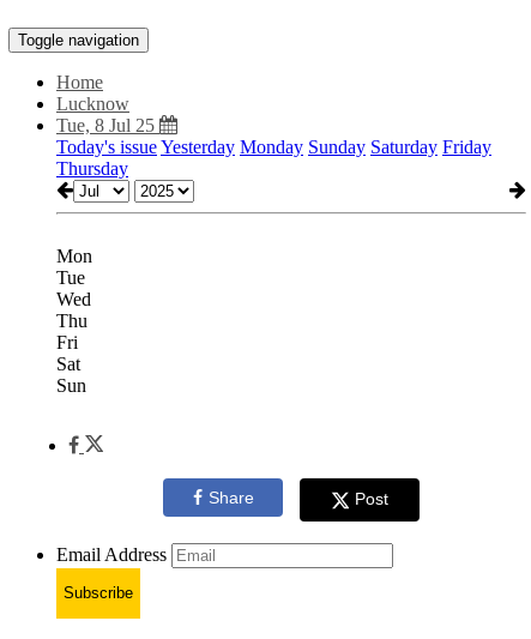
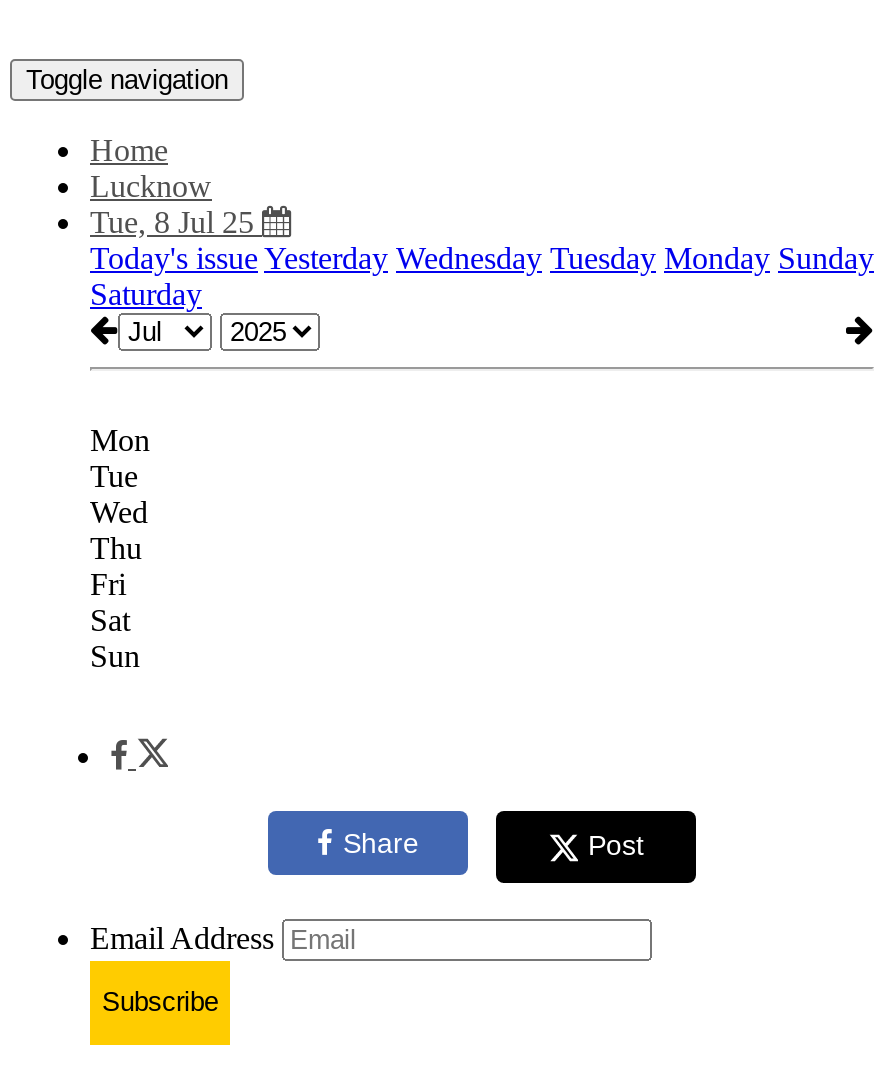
[56,137,491,179] Today's issue Yesterday Monday Sunday Saturday Friday | Thursday -> [90,241,874,311] Today's issue Yesterday Wednesday Tuesday Monday Sunday | Saturday

